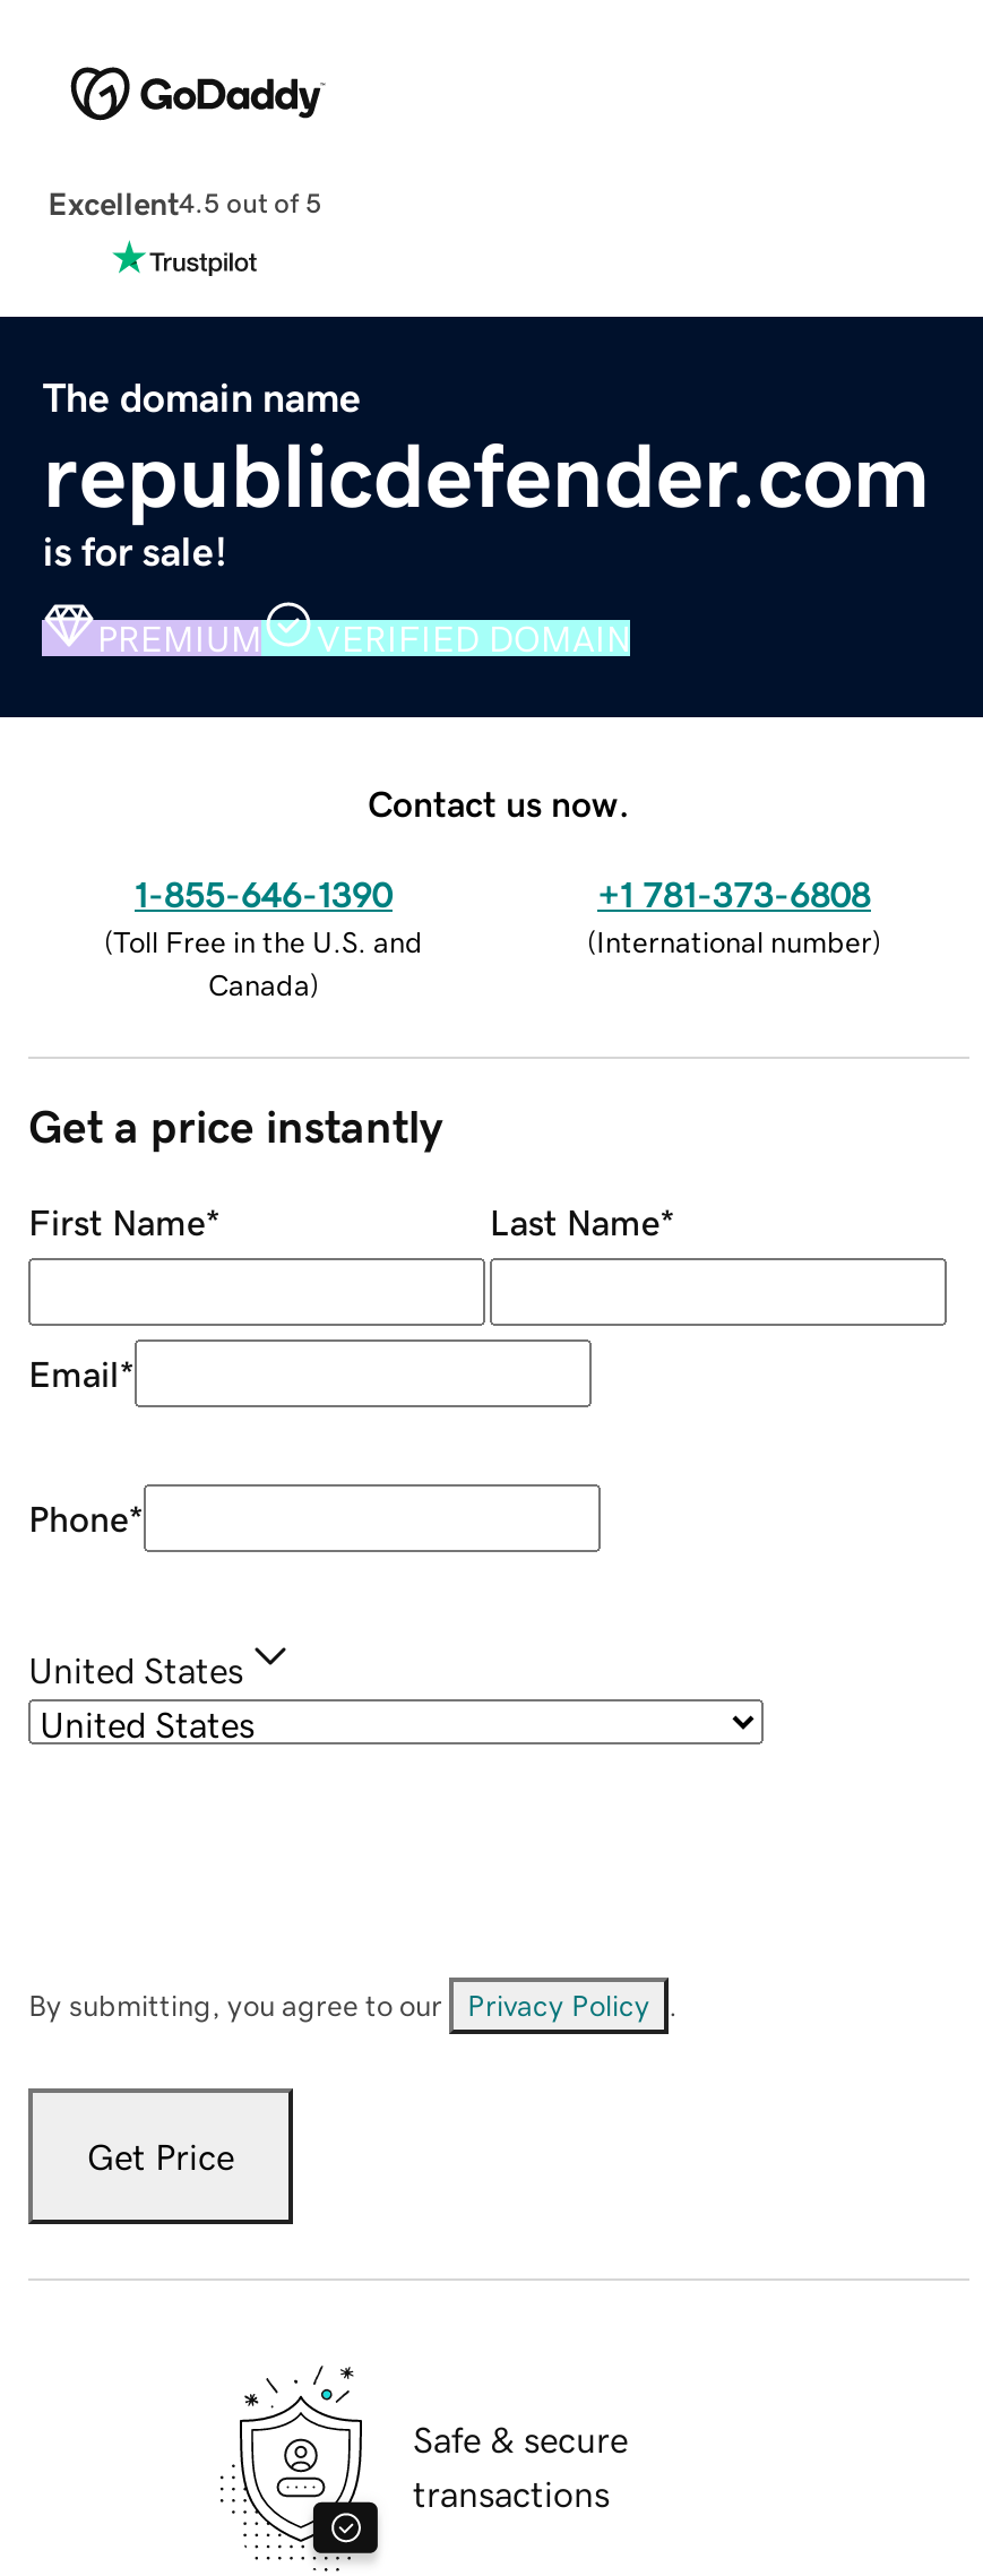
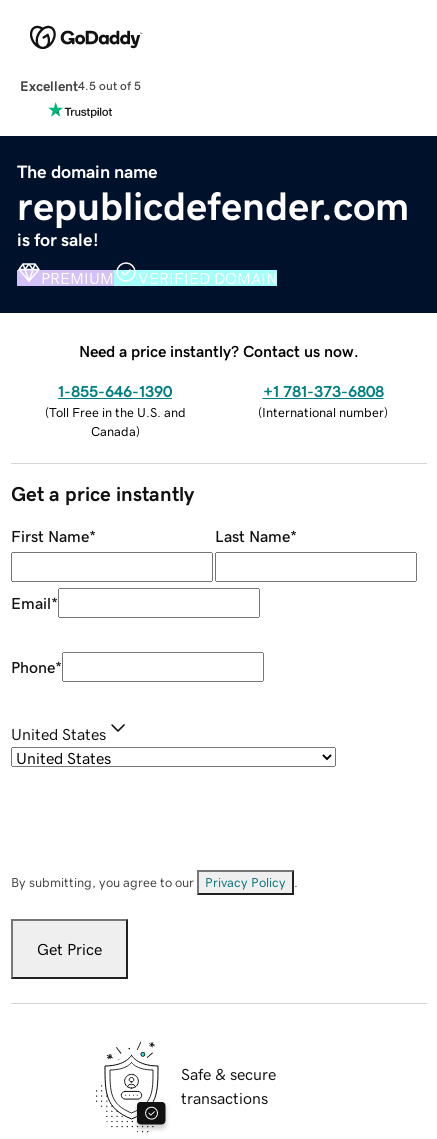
[368,784,630,820] Contact us now. -> [79,343,359,359] Need a price instantly? Contact us now.

